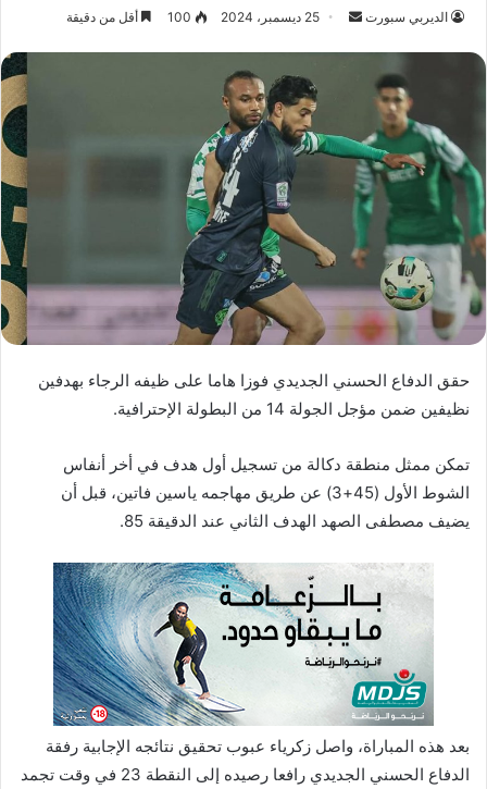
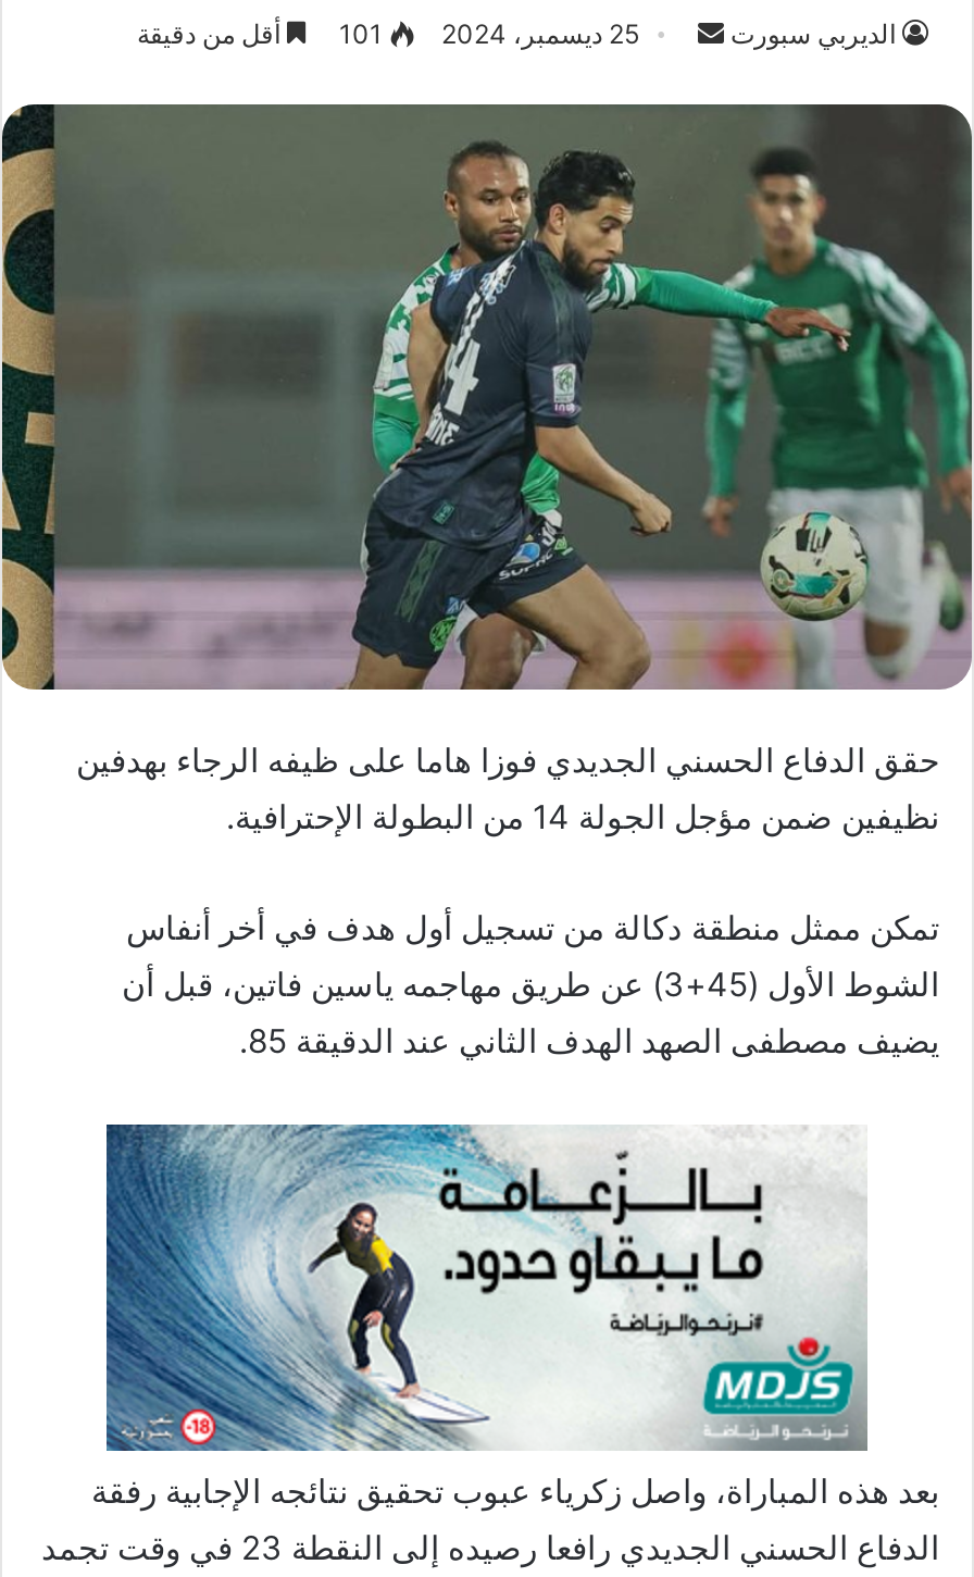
[167,9,191,25] 100 -> [339,17,383,50] 101

